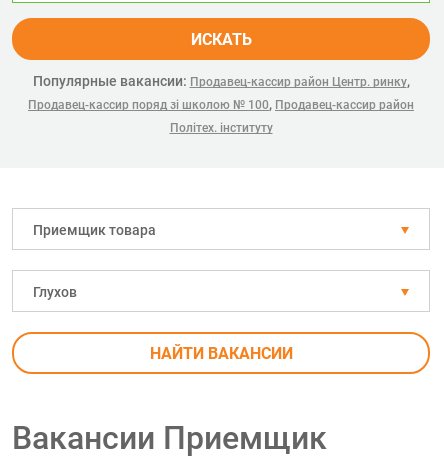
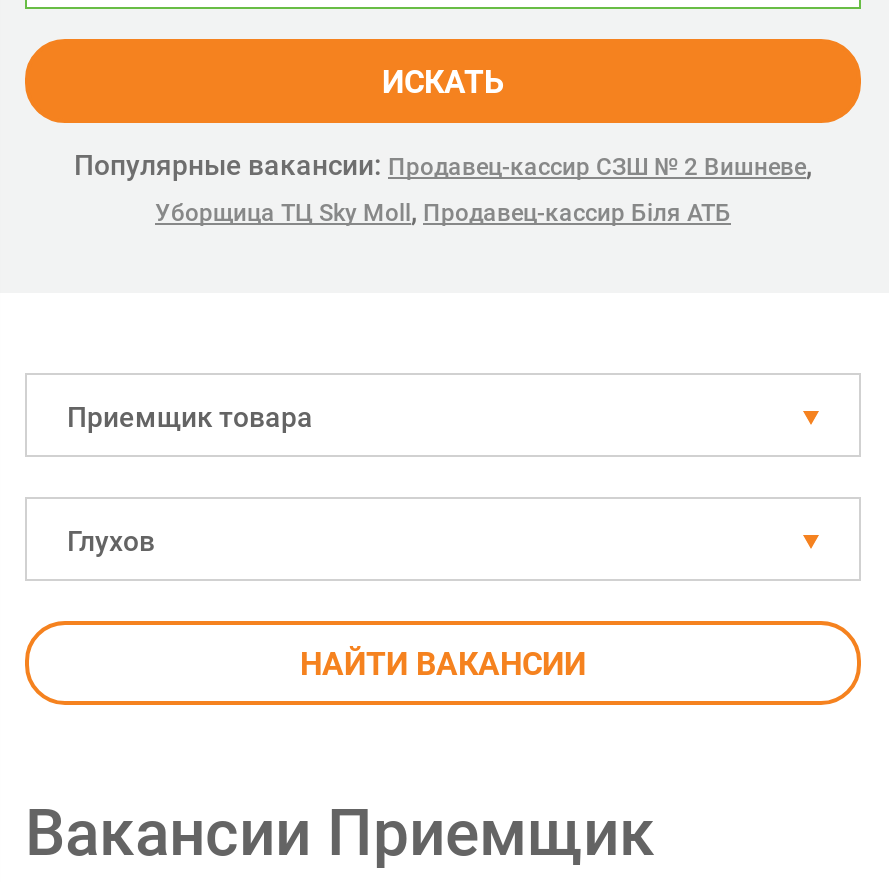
[28,73,414,135] Популярные вакансии: Продавец-кассир район Центр. ринку, | Продавец-кассир поряд зі школою № 100, Продавец-кассир район | Політех. інституту -> [74,149,812,227] Популярные вакансии: Продавец-кассир СЗШ № 2 Вишневе, | Уборщица ТЦ Sky Moll, Продавец-кассир Біля АТБ

